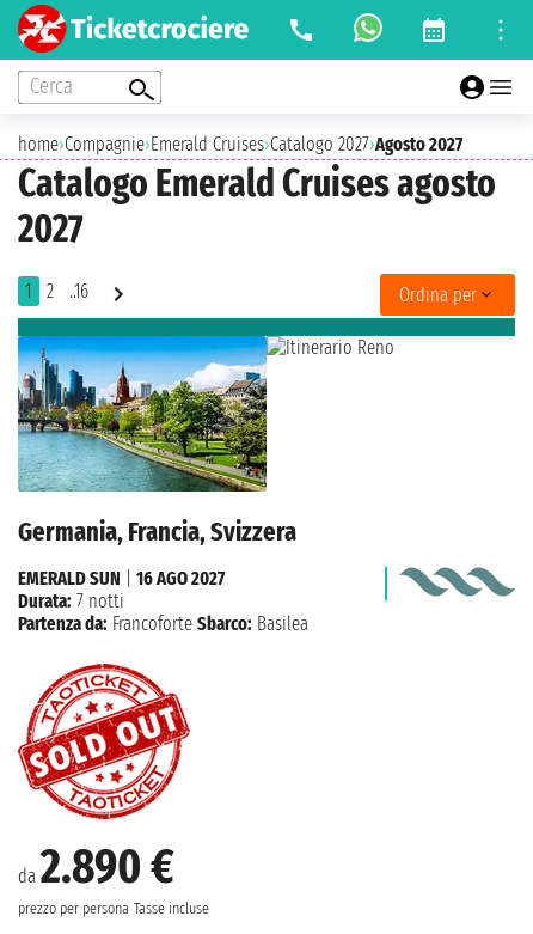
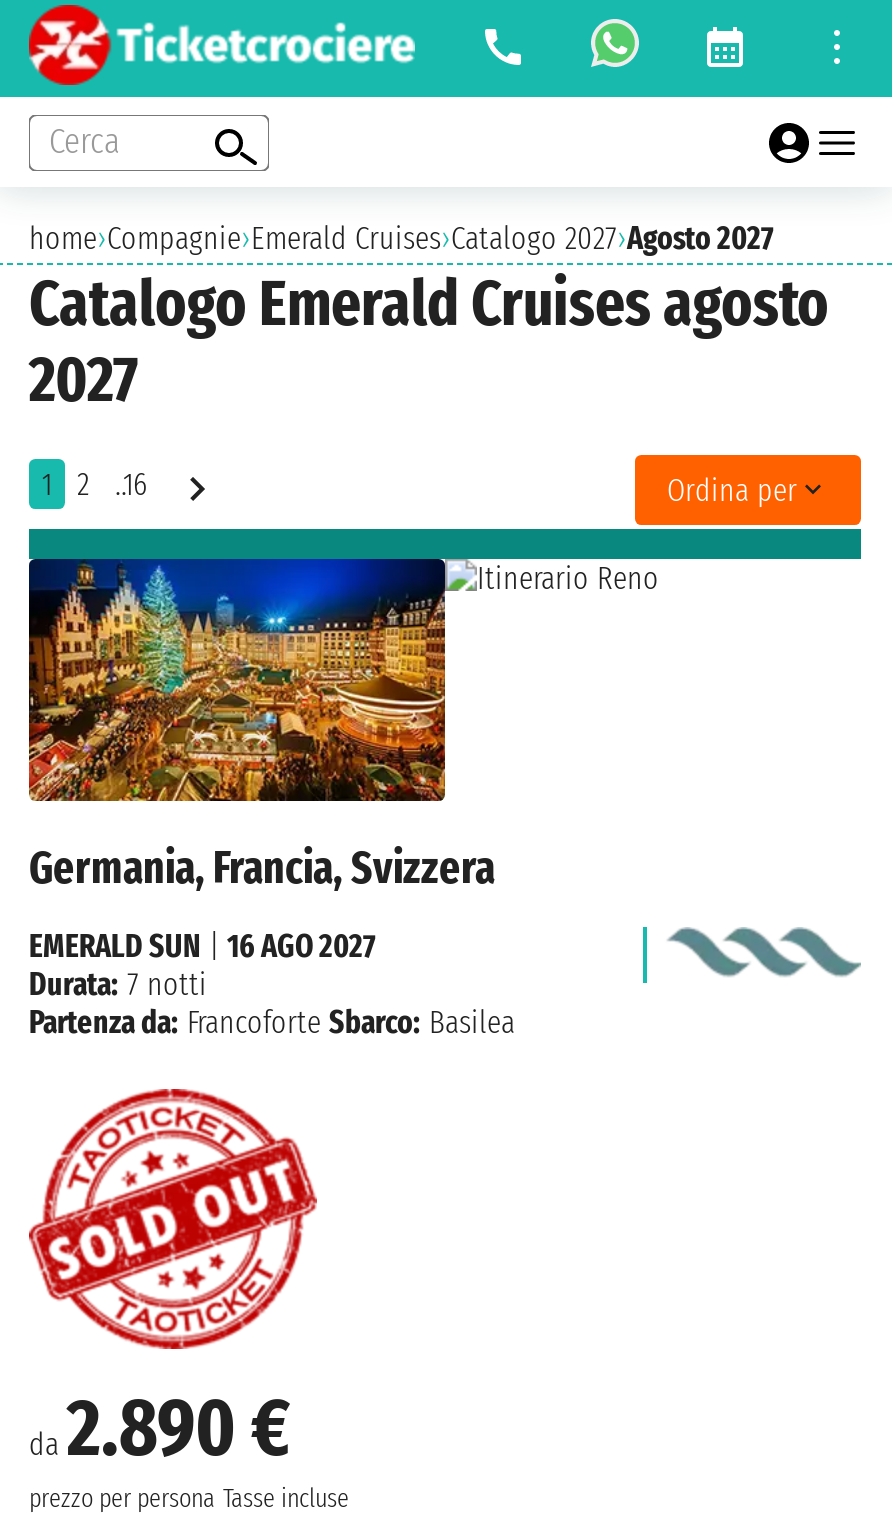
[17,335,268,493] [image] -> [27,557,447,803] [image]

